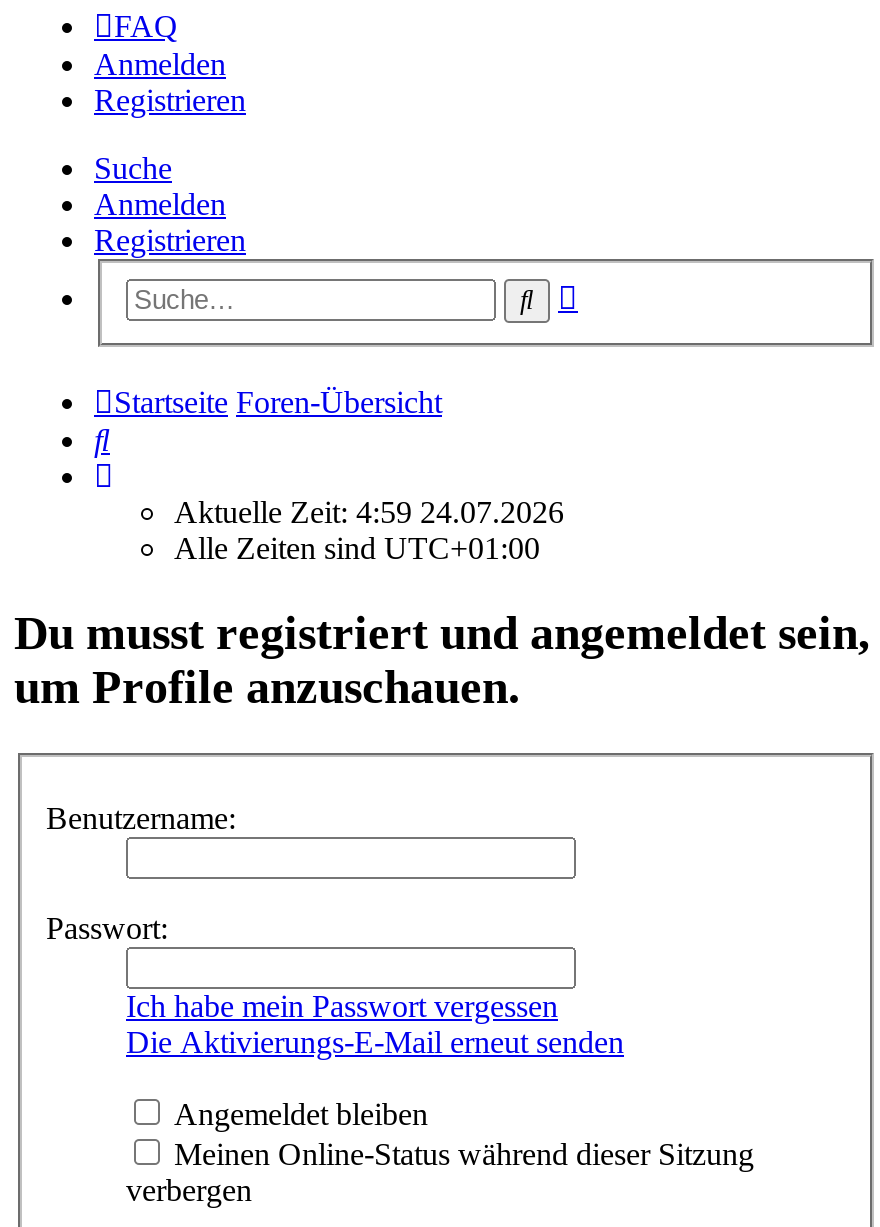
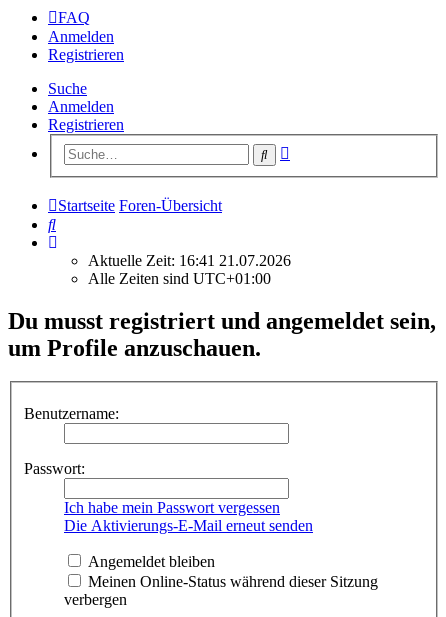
[174,494,564,528] Aktuelle Zeit: 4:59 24.07.2026 -> [88,252,291,269] Aktuelle Zeit: 16:41 21.07.2026

